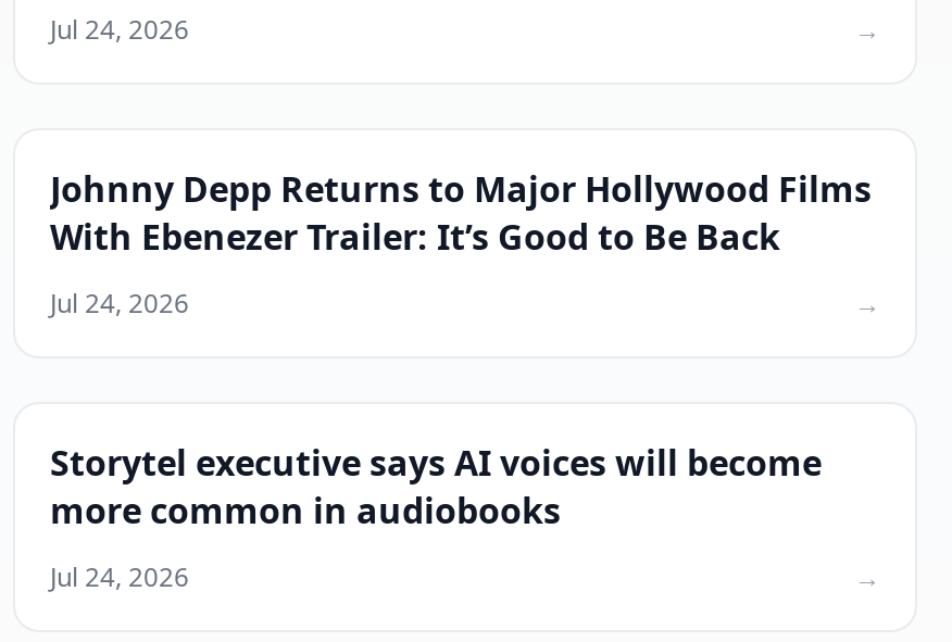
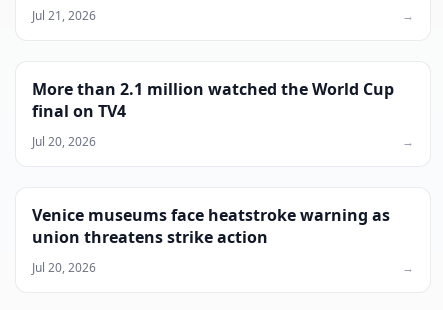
[50,11,189,48] Jul 24, 2026 -> [32,7,96,24] Jul 21, 2026
[50,165,872,261] Johnny Depp Returns to Major Hollywood Films | With Ebenezer Trailer: It’s Good to Be Back -> [32,78,394,122] More than 2.1 million watched the World Cup | final on TV4
[50,285,189,322] Jul 24, 2026 -> [32,133,96,150] Jul 20, 2026
[50,439,822,534] Storytel executive says AI voices will become | more common in audiobooks -> [32,204,390,248] Venice museums face heatstroke warning as | union threatens strike action
[50,558,189,595] Jul 24, 2026 -> [32,259,96,276] Jul 20, 2026

